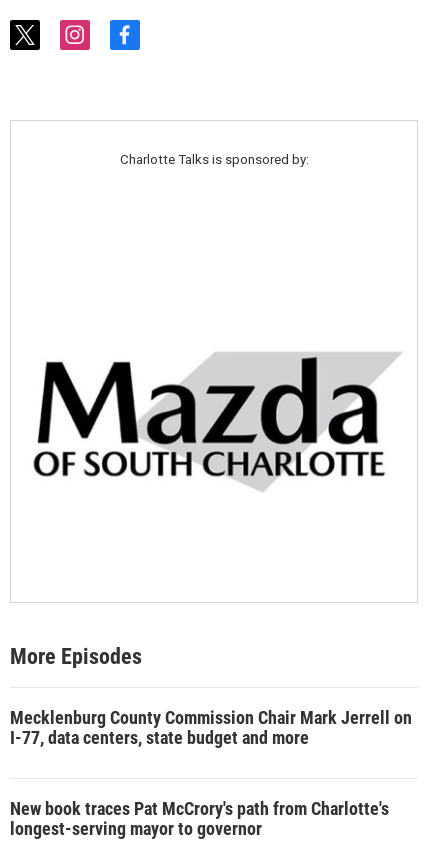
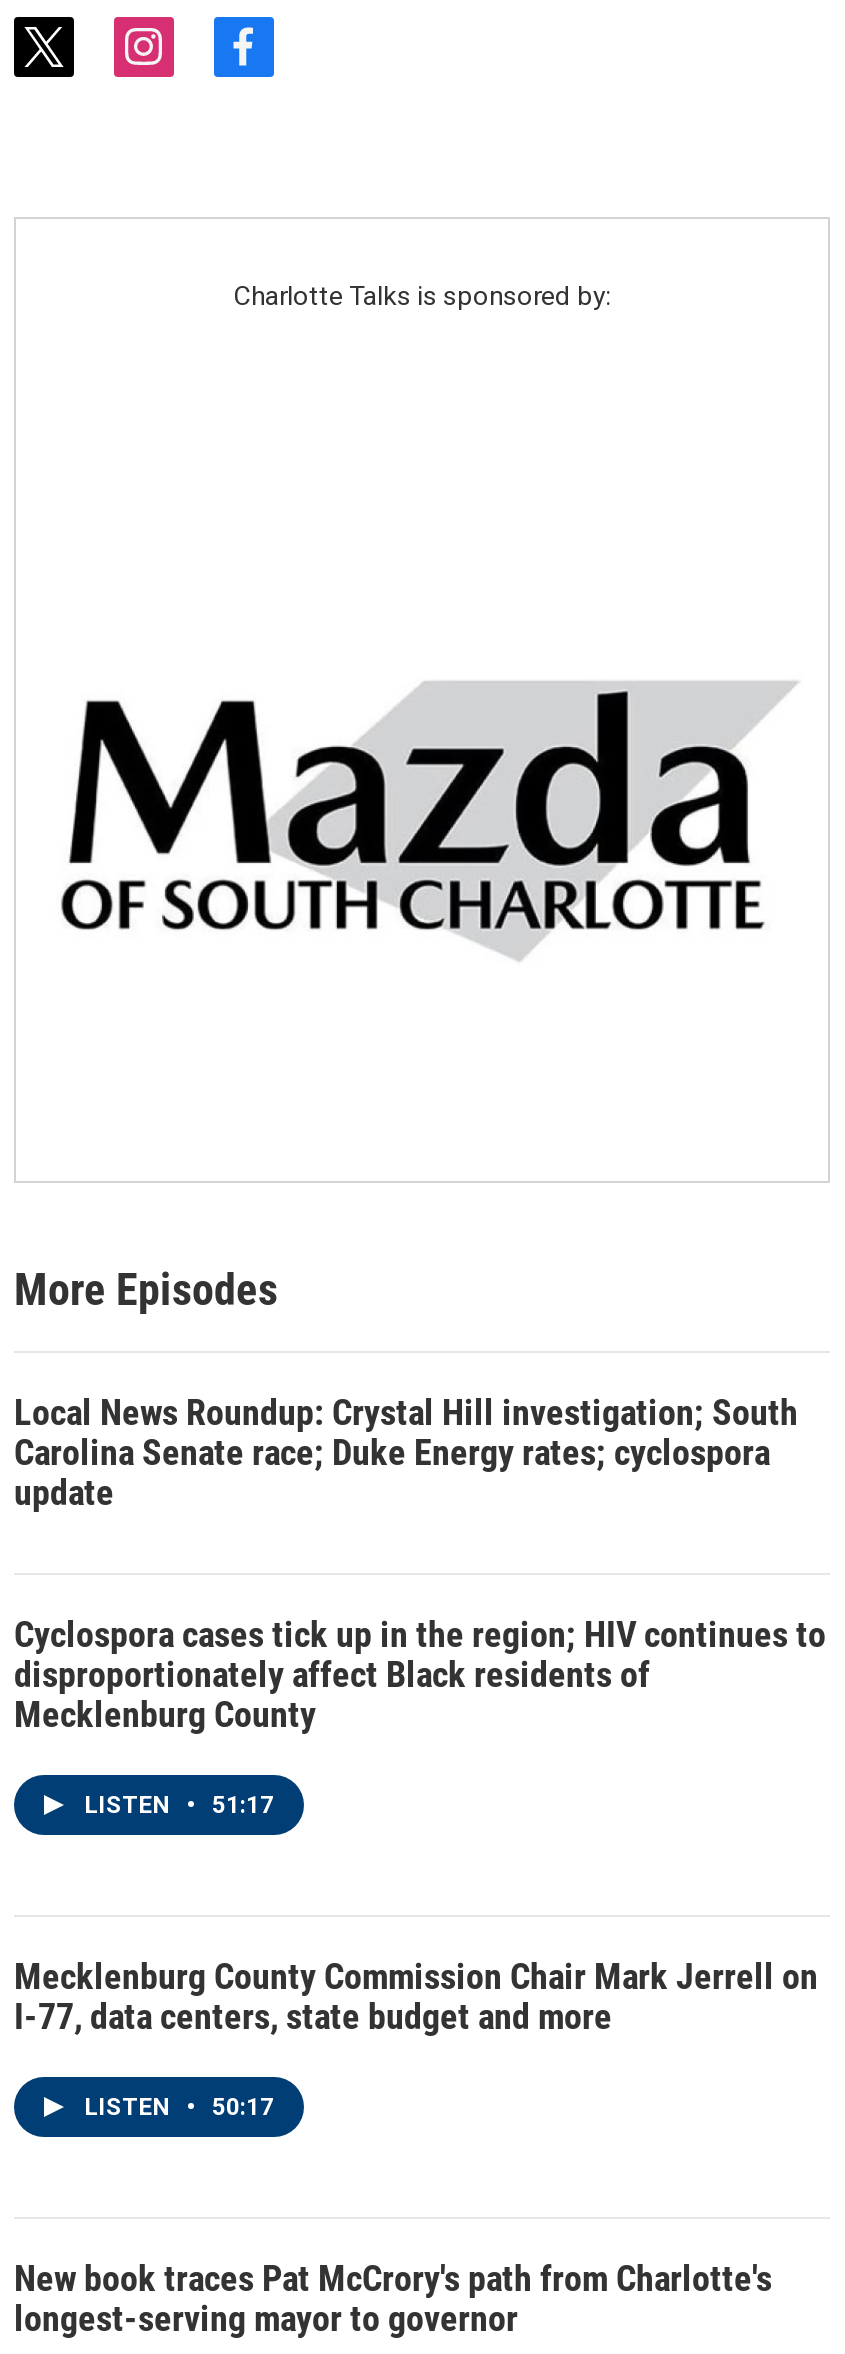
none -> [14,1391,826,1819] Local News Roundup: Crystal Hill investigation; South | Carolina Senate race; Duke Energy rates; cyclospora | update | Cyclospora cases tick up in the region; HIV continues to | disproportionately affect Black residents of | Mecklenburg County | LISTEN • 51:17
none -> [84,2093,274,2121] LISTEN • 50:17

